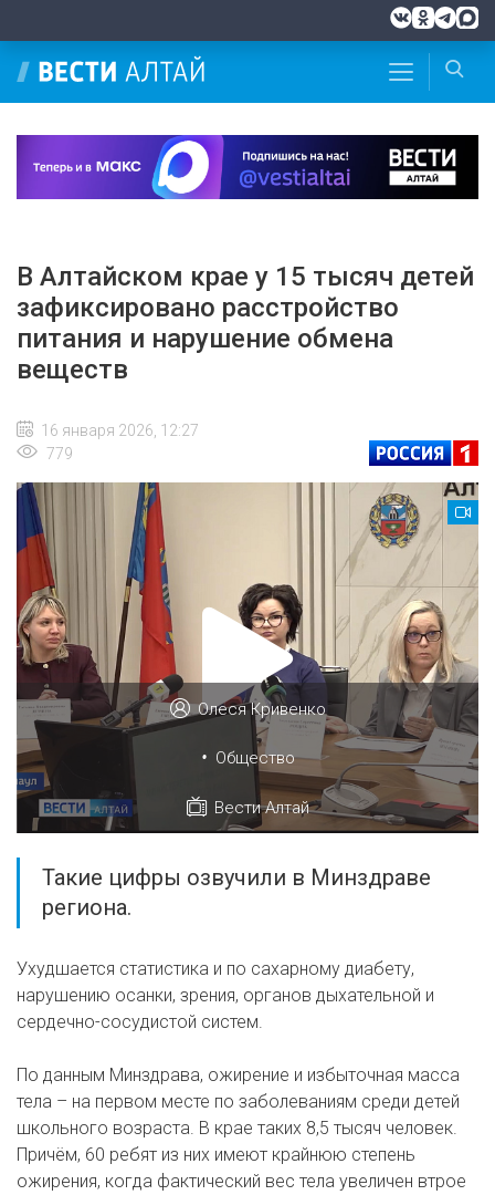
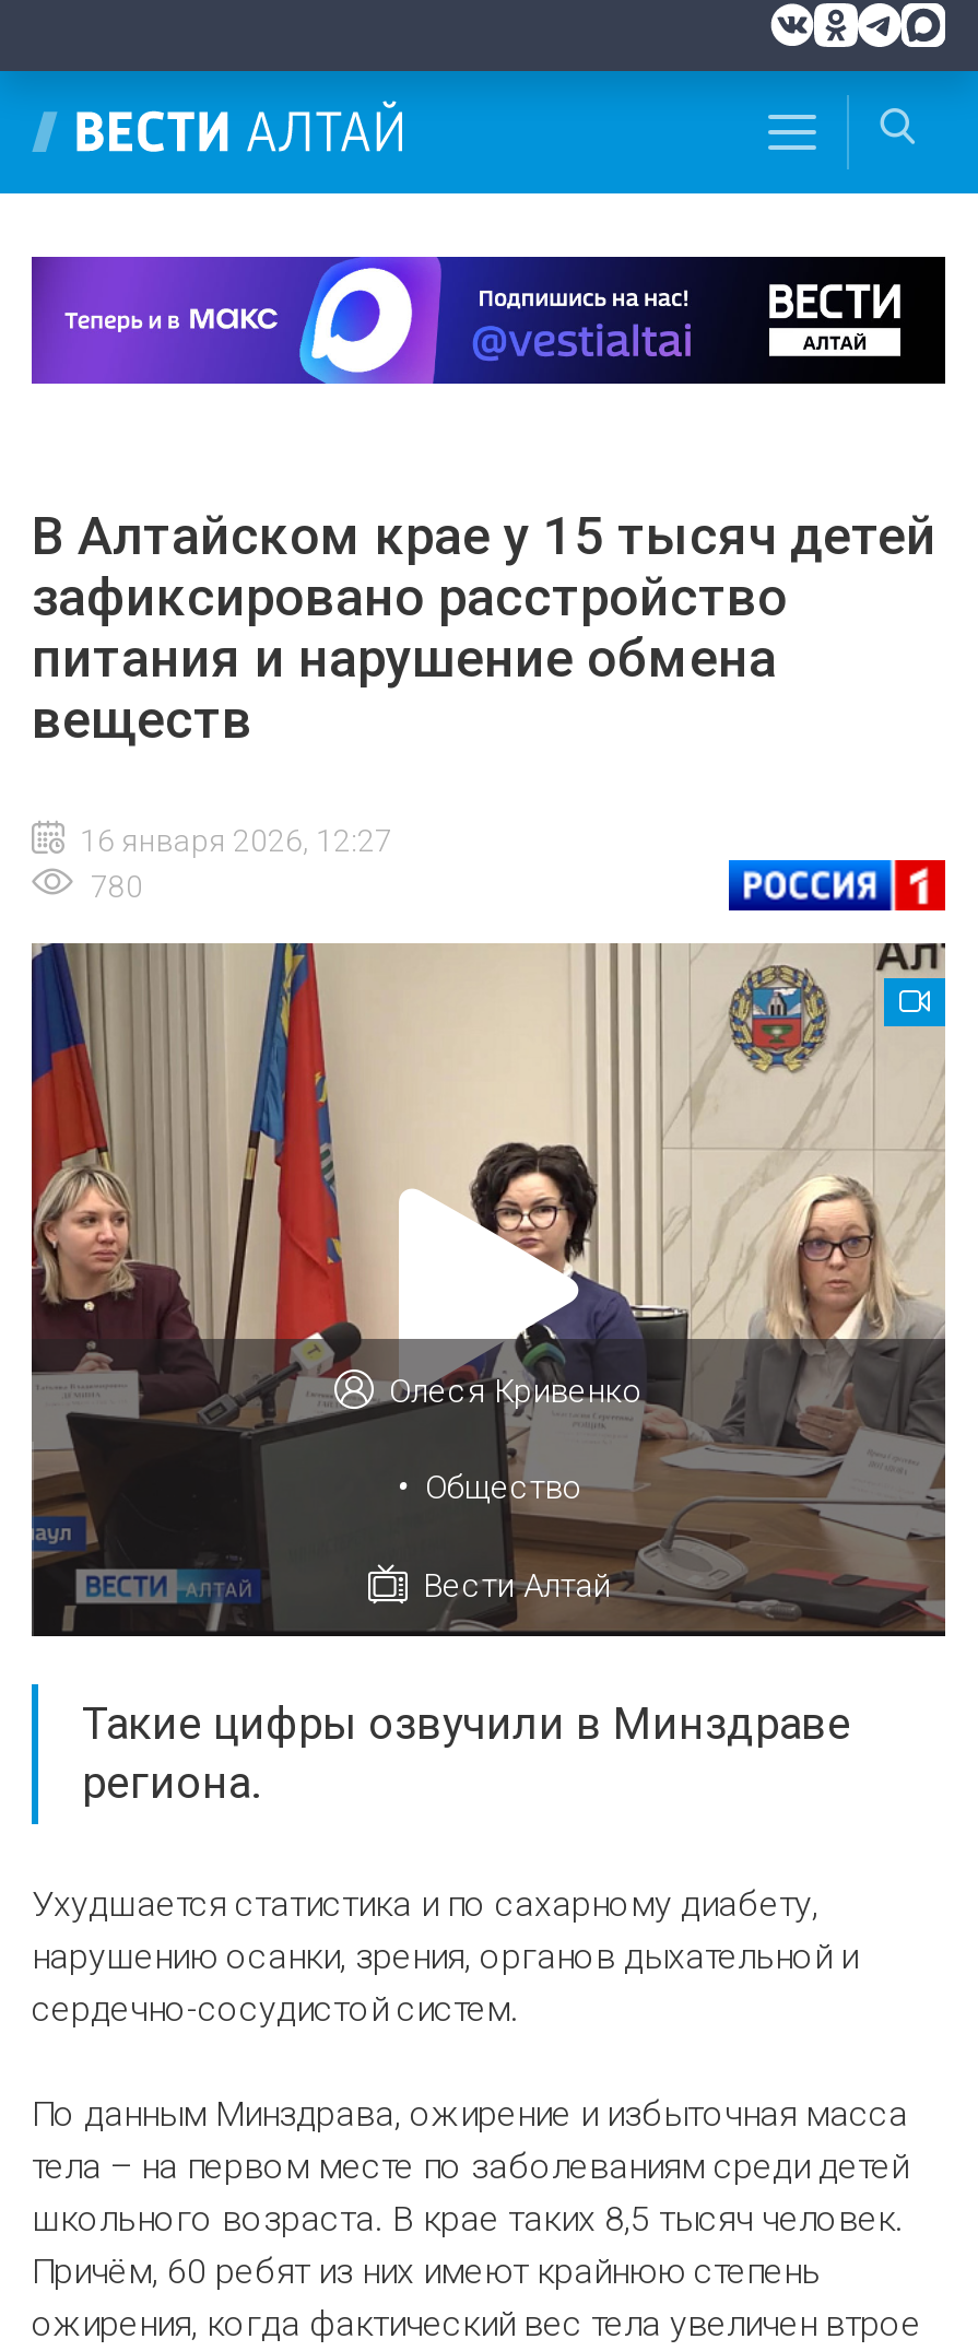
[43,445,73,463] 779 -> [84,869,143,904] 780

